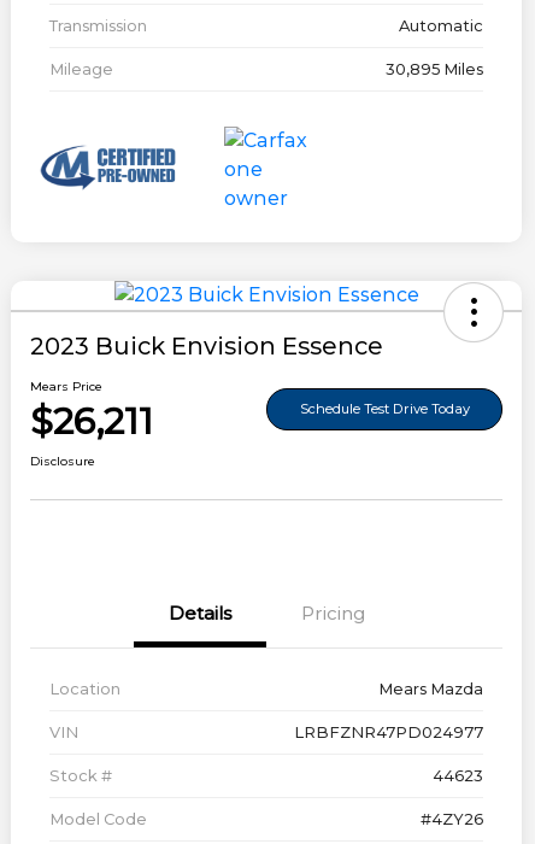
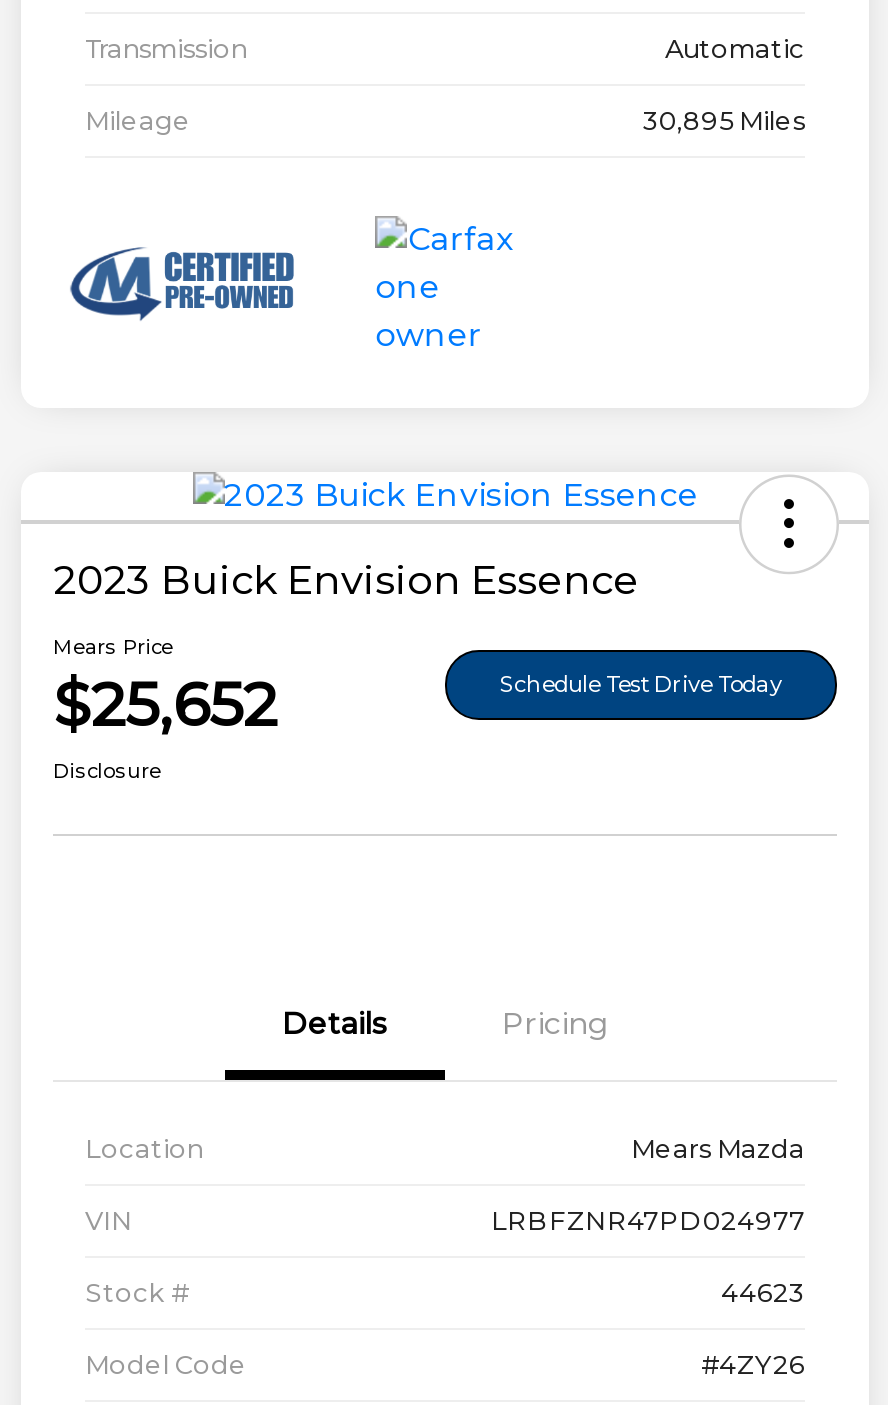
[30,399,153,443] $26,211 -> [53,668,277,742] $25,652

